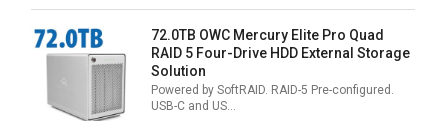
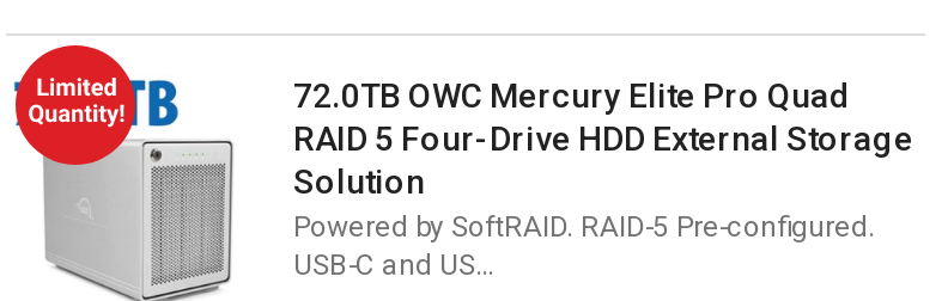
[35,14,86,64] [image] -> [13,43,138,167] [image]

